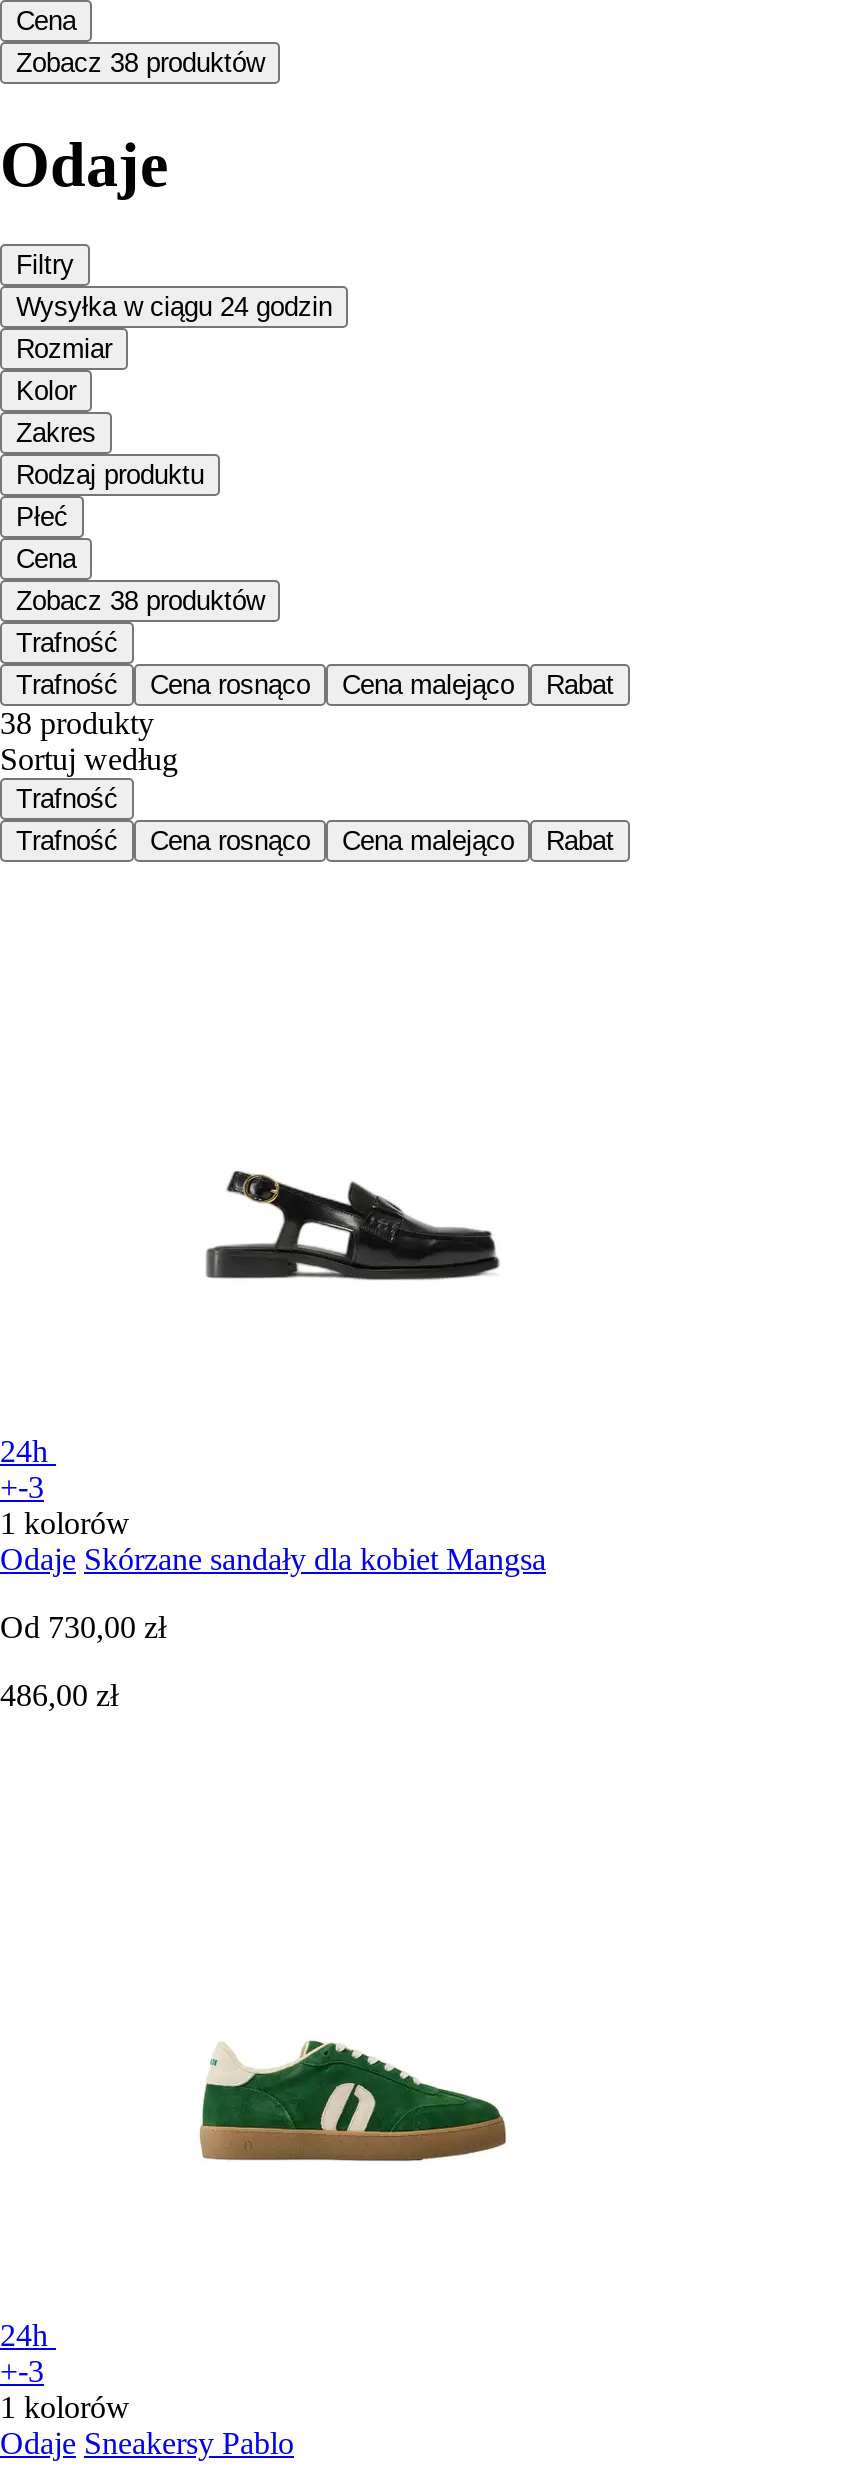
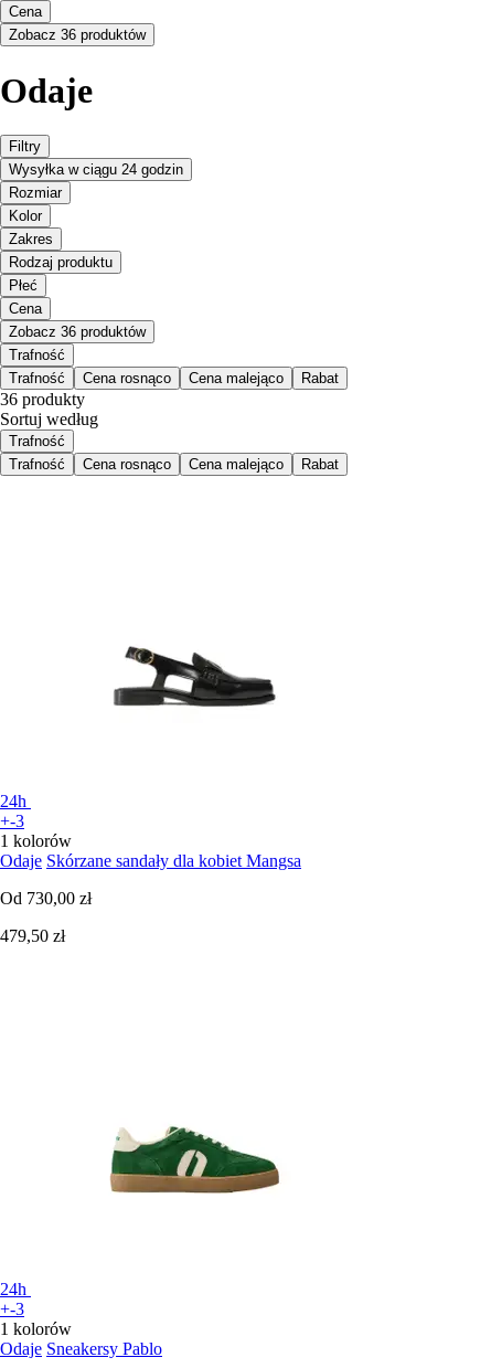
[16,49,264,79] Zobacz 38 produktów -> [9,27,146,43] Zobacz 36 produktów
[16,586,264,616] Zobacz 38 produktów -> [9,324,146,340] Zobacz 36 produktów
[0,706,154,740] 38 produkty -> [0,390,85,409] 36 produkty
[0,1678,118,1712] 486,00 zł -> [0,927,65,945] 479,50 zł

